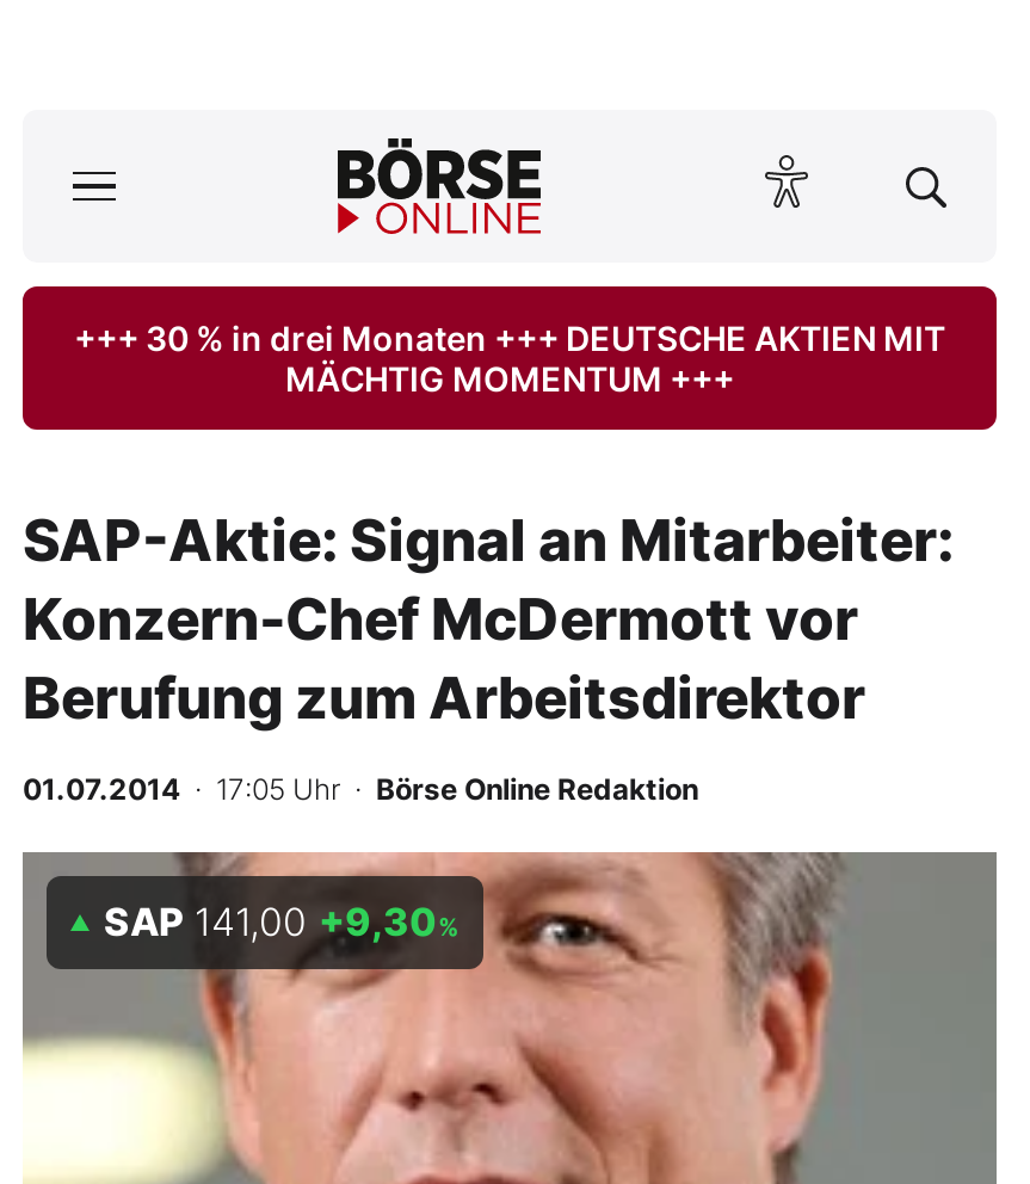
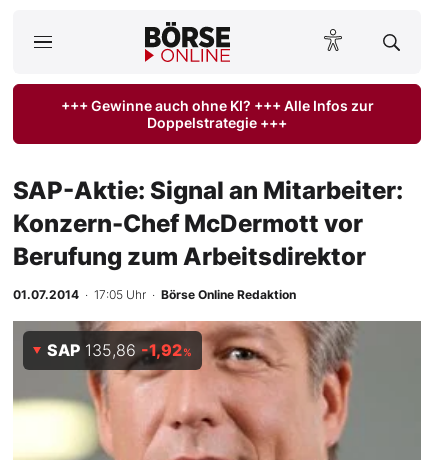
[74,317,945,399] +++ 30 % in drei Monaten +++ DEUTSCHE AKTIEN MIT | MÄCHTIG MOMENTUM +++ -> [60,97,373,131] +++ Gewinne auch ohne KI? +++ Alle Infos zur | Doppelstrategie +++
[104,898,460,945] SAP 141,00 +9,30% -> [47,340,192,360] SAP 135,86 -1,92%

